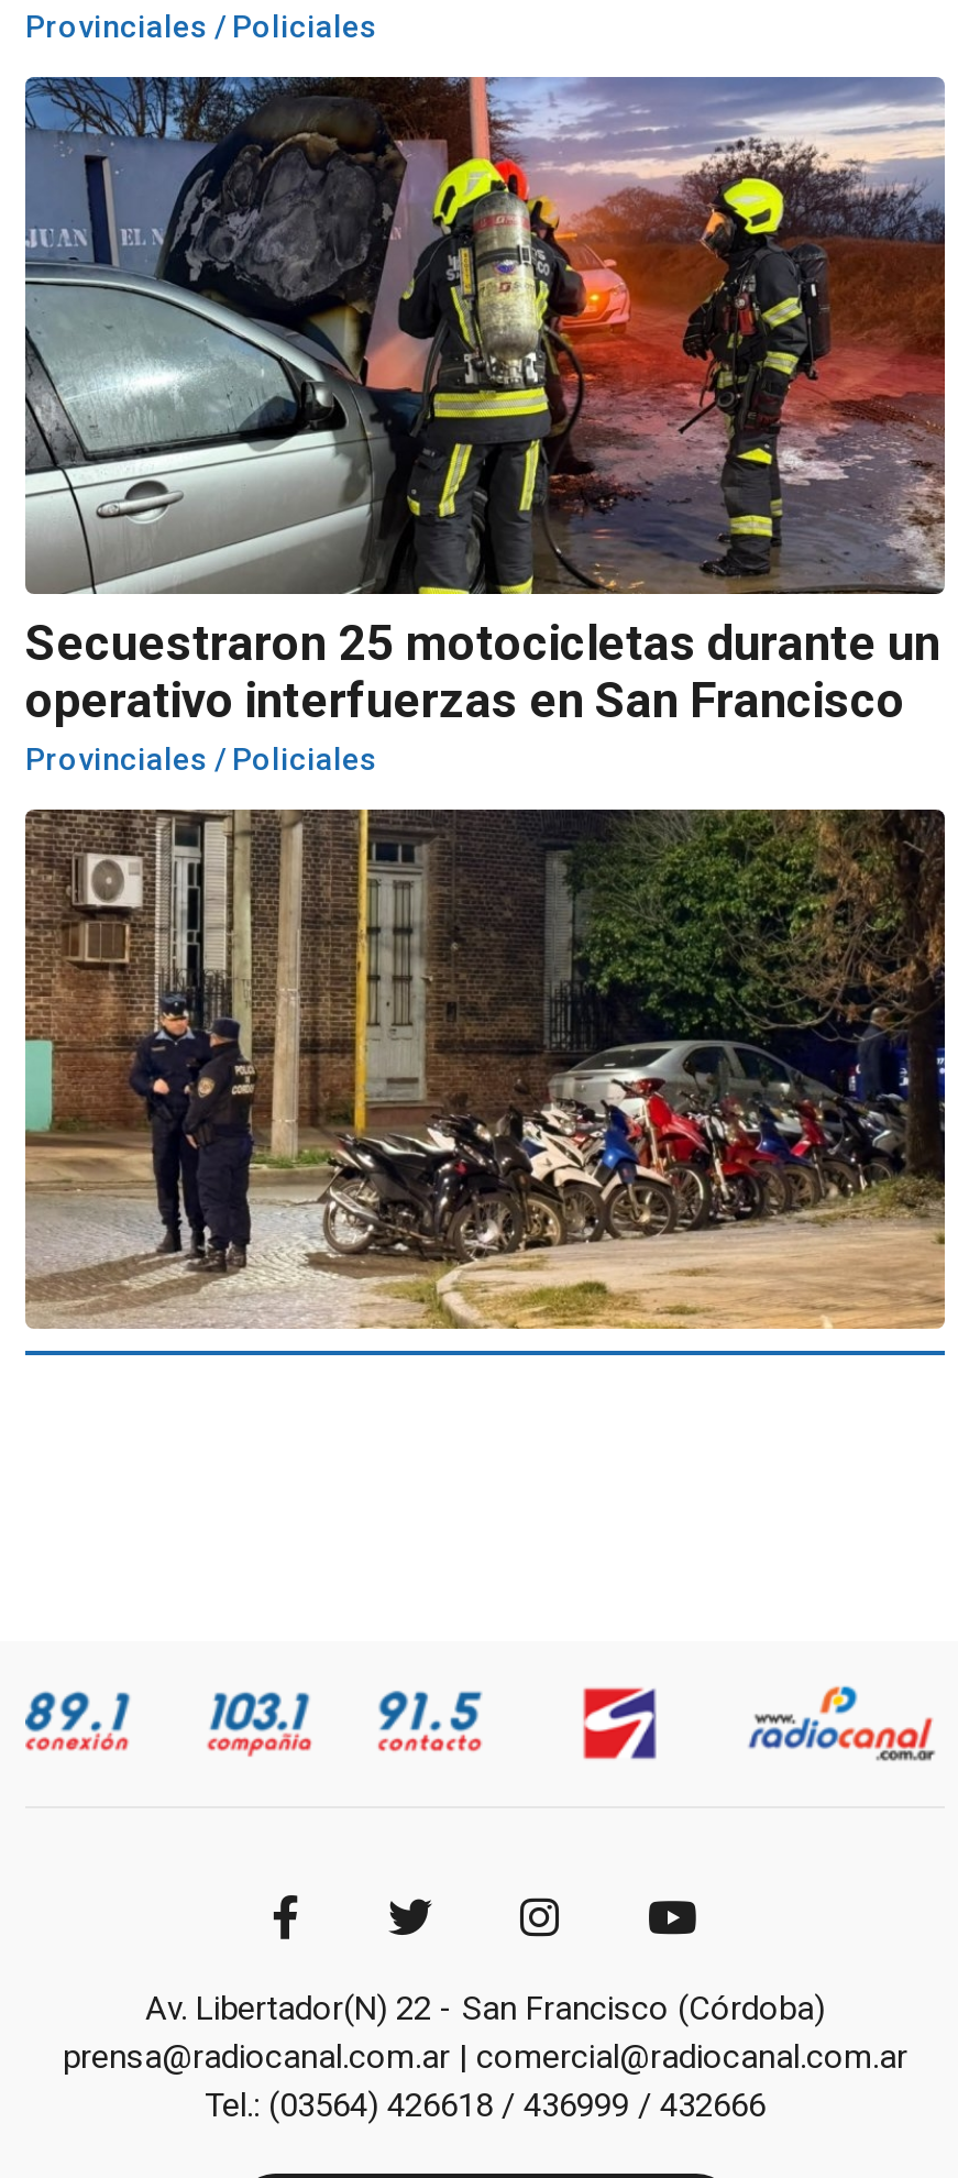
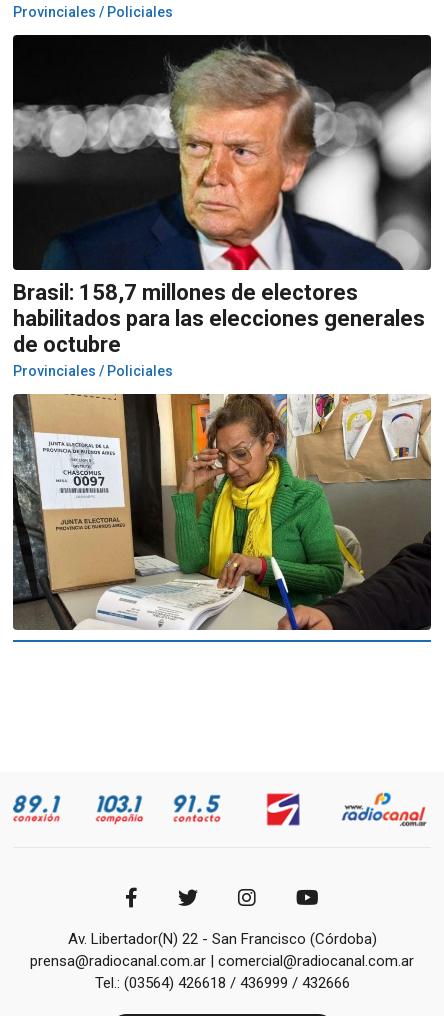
[23,75,947,729] [image] | Secuestraron 25 motocicletas durante un | operativo interfuerzas en San Francisco -> [12,34,432,357] [image] | Brasil: 158,7 millones de electores | habilitados para las elecciones generales | de octubre
[23,807,947,1331] [image] -> [12,393,432,631] [image]

